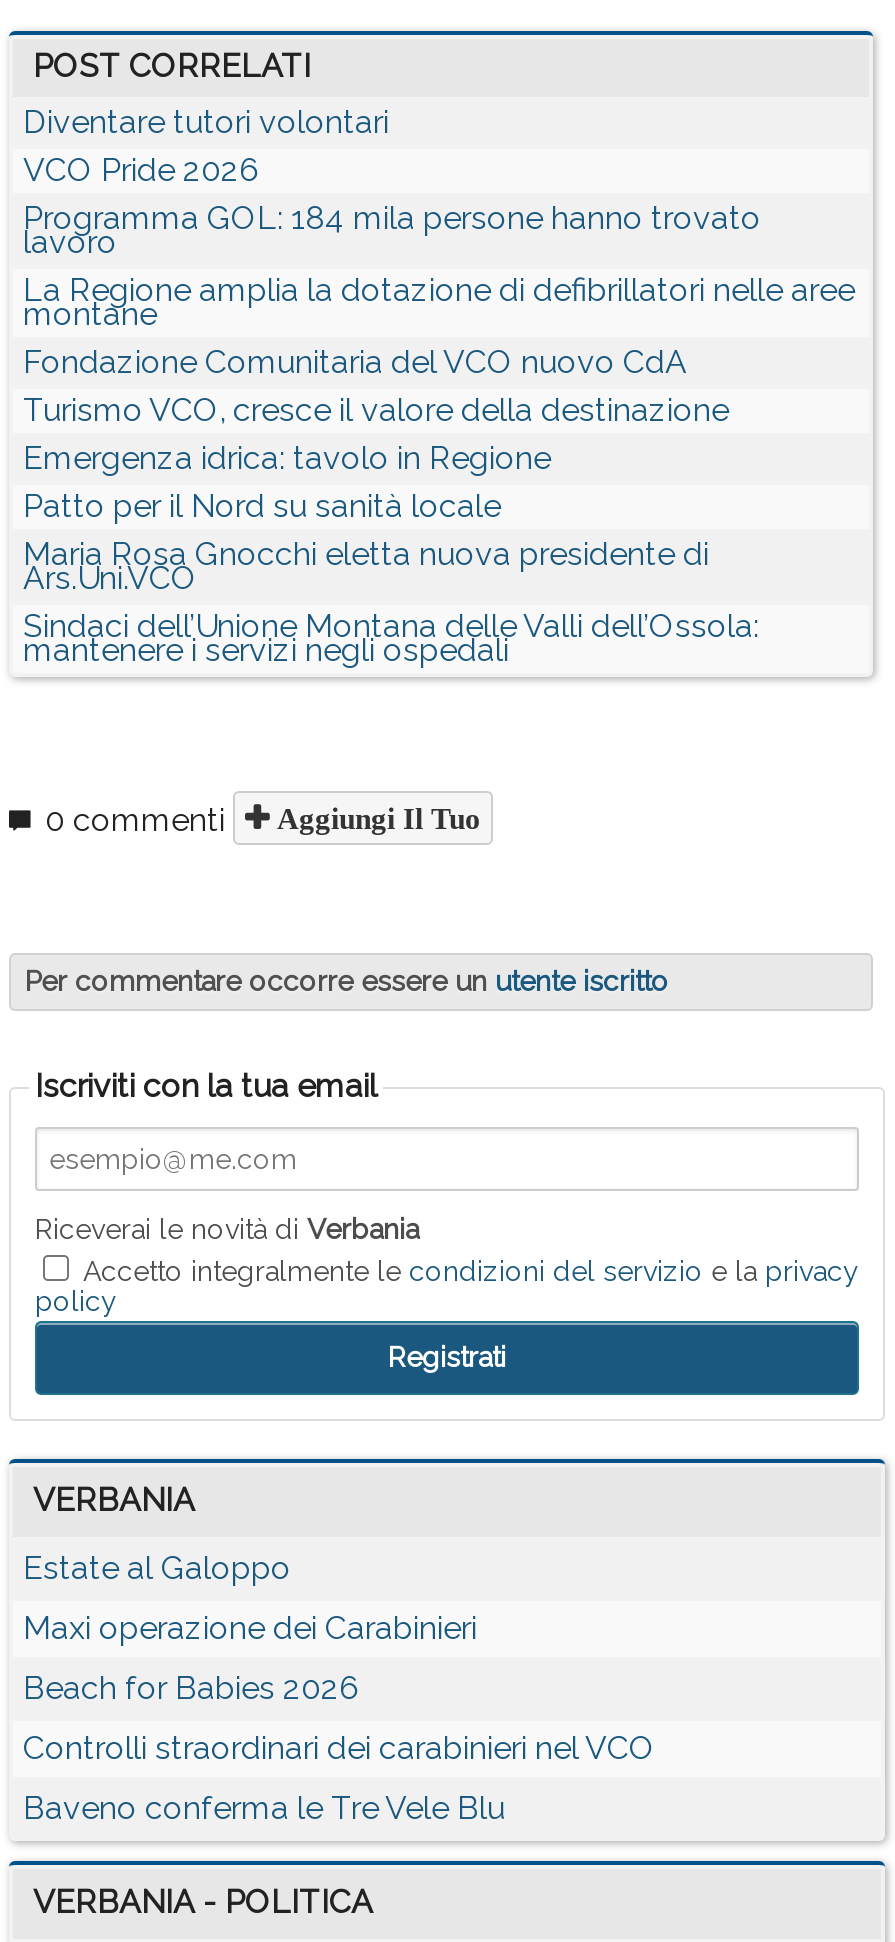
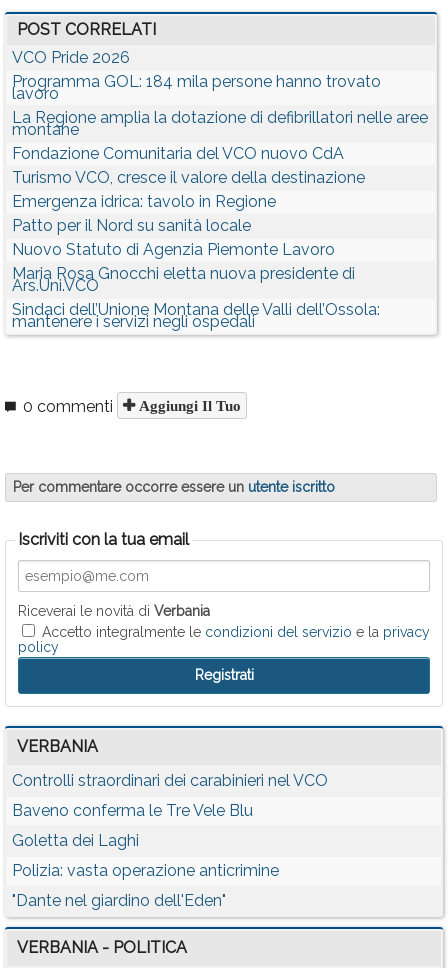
[23,103,389,141] Diventare tutori volontari -> none
moved [23,151,855,525] -> [12,48,428,235]: VCO Pride 2026 | Programma GOL: 184 mila persone hanno trovato | lavoro | ... | Emergenza idrica: tavolo in Regione | Patto per il Nord su sanità locale
none -> [12,240,335,259] Nuovo Statuto di Agenzia Piemonte Lavoro
[23,1550,477,1708] Estate al Galoppo | Maxi operazione dei Carabinieri | Beach for Babies 2026 -> none
moved [23,1730,655,1828] -> [12,771,328,820]: Controlli straordinari dei carabinieri nel VCO | Baveno conferma le Tre Vele Blu
none -> [12,831,279,910] Goletta dei Laghi | Polizia: vasta operazione anticrimine | "Dante nel giardino dell'Eden"

